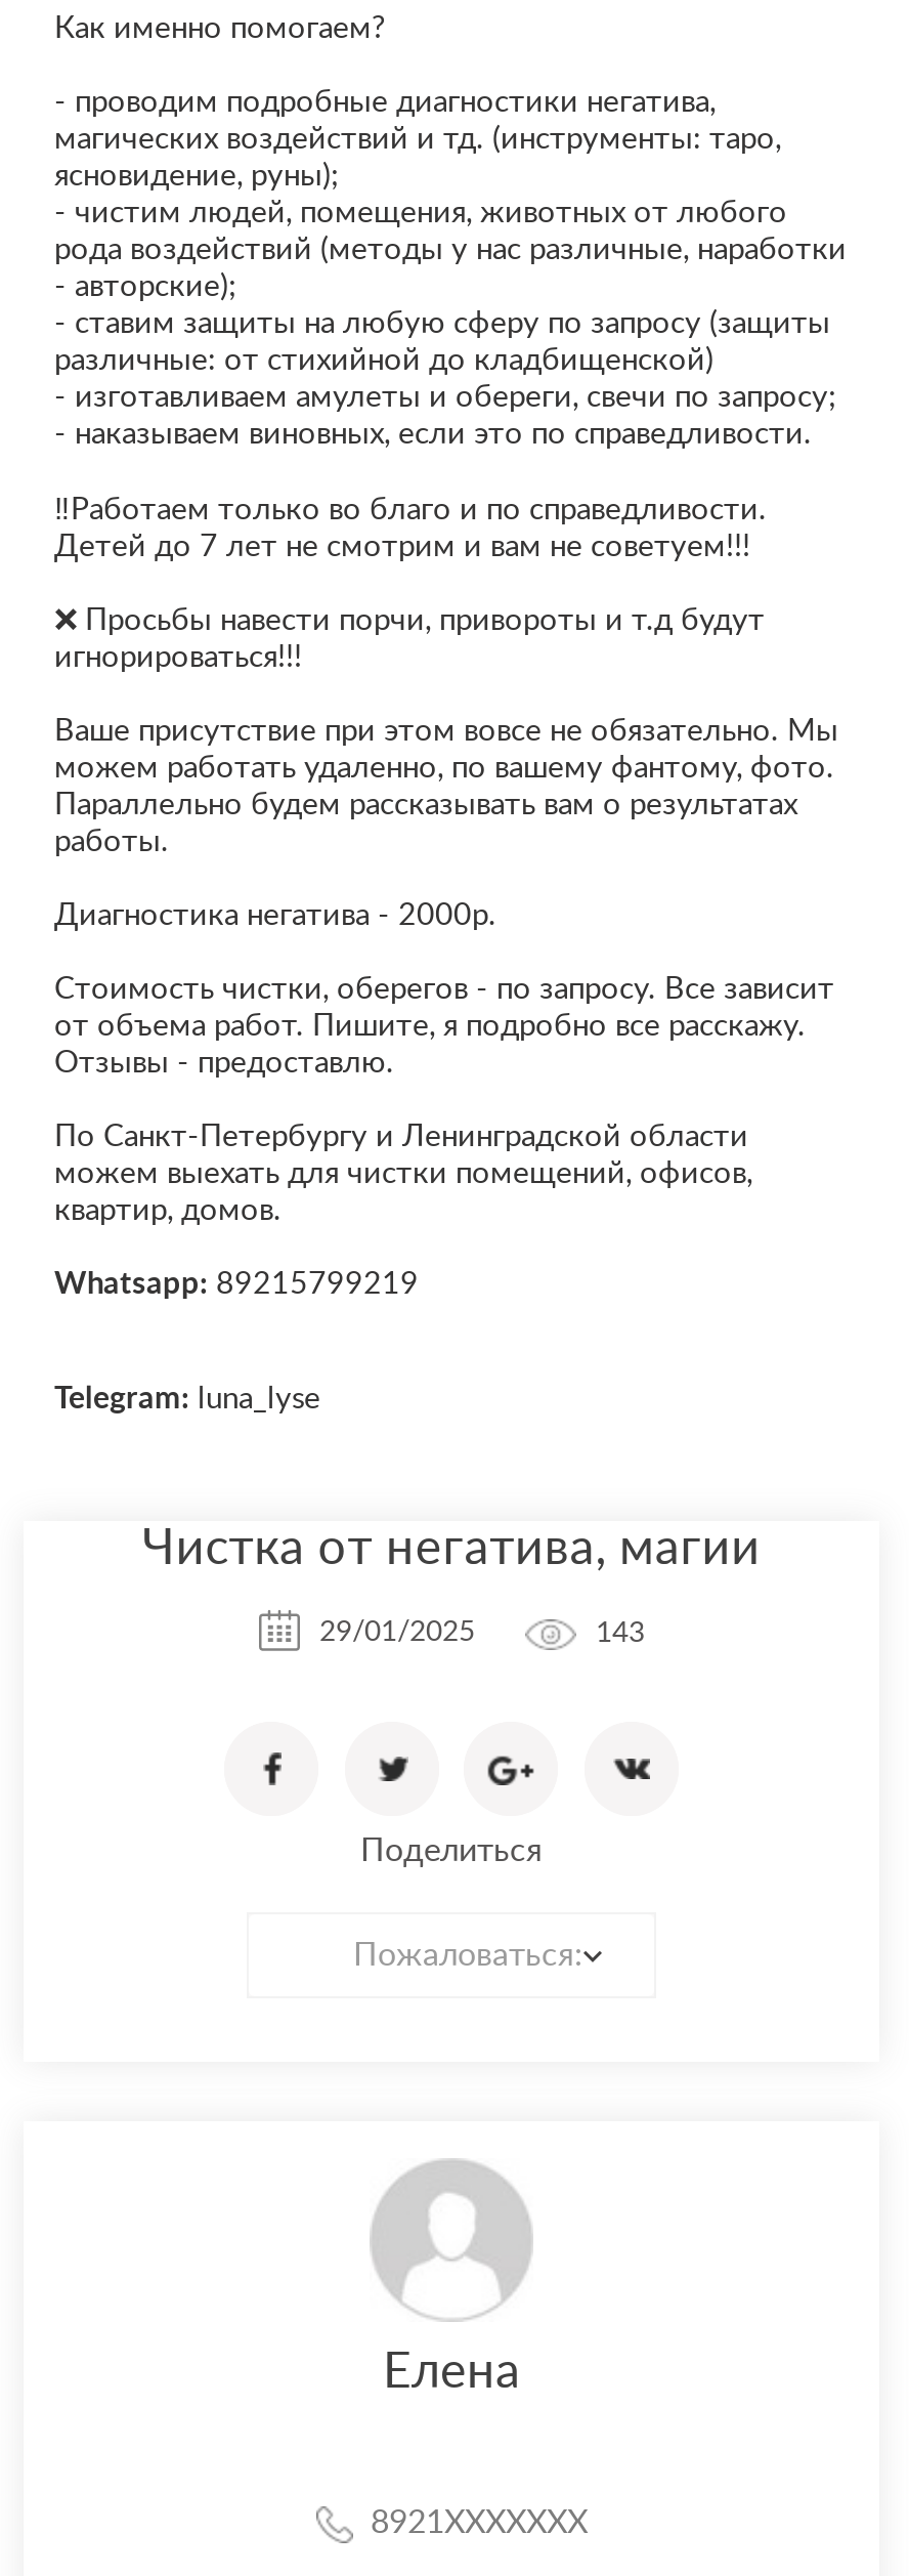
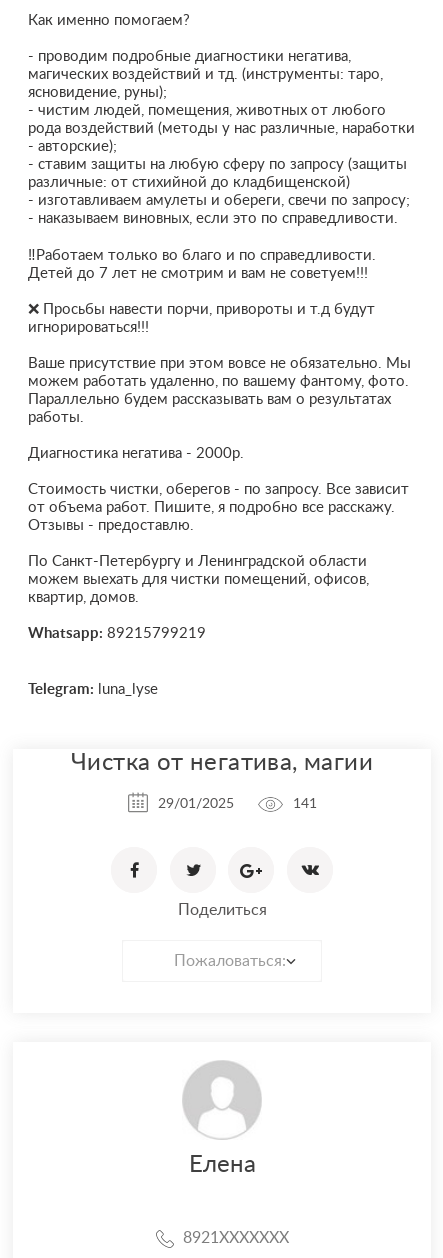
[596,1619,645,1648] 143 -> [292,797,316,811] 141

